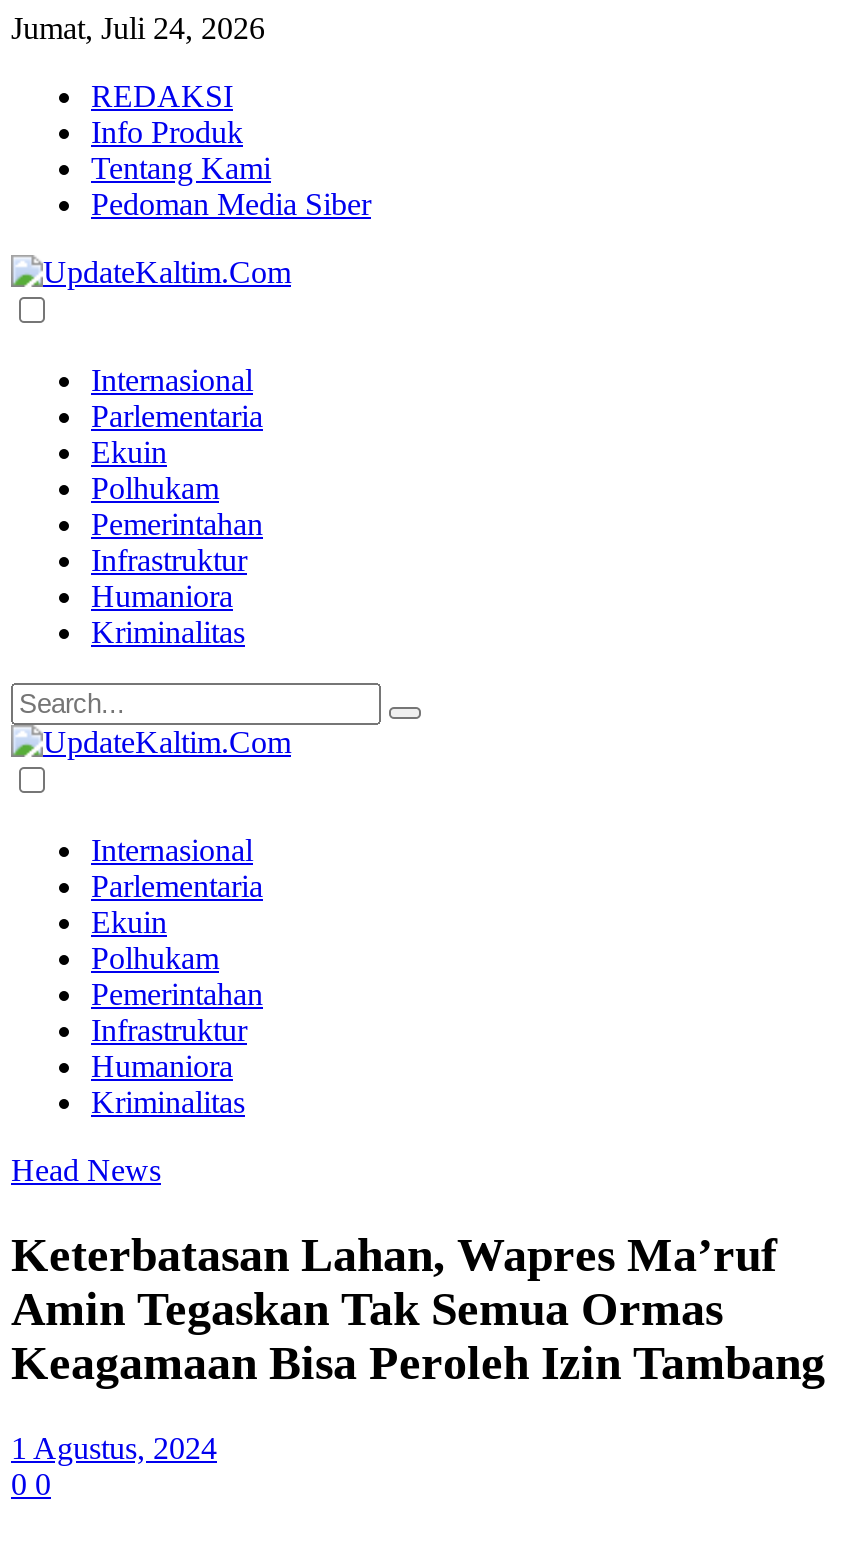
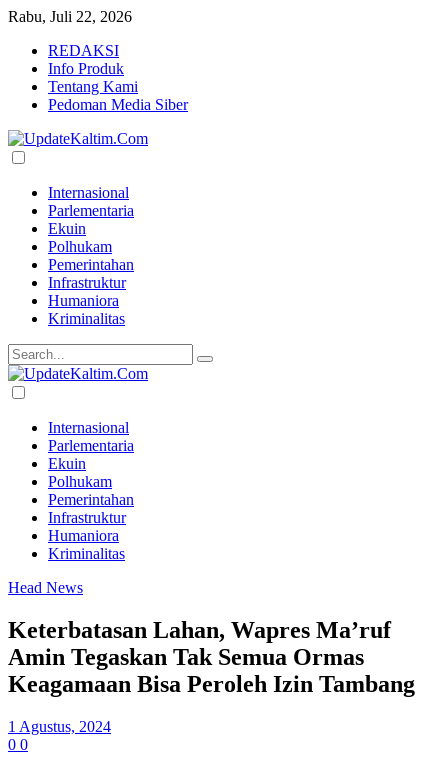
[11,11,265,45] Jumat, Juli 24, 2026 -> [8,8,132,25] Rabu, Juli 22, 2026

